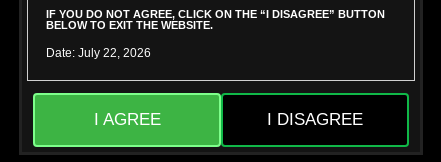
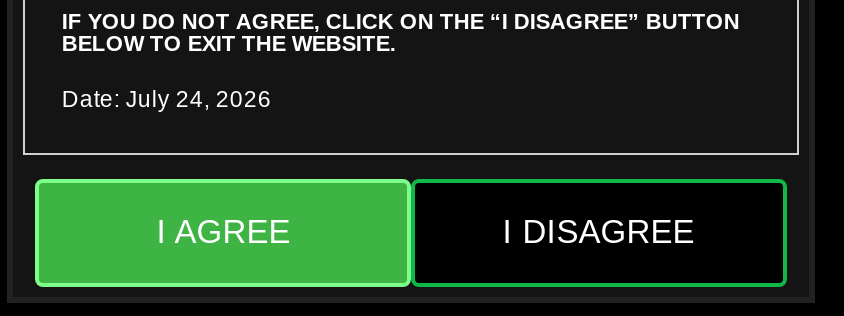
[46,46,151,59] Date: July 22, 2026 -> [62,86,272,112] Date: July 24, 2026

